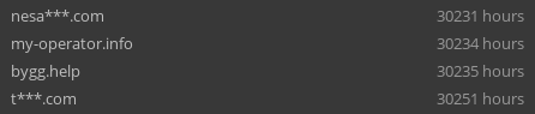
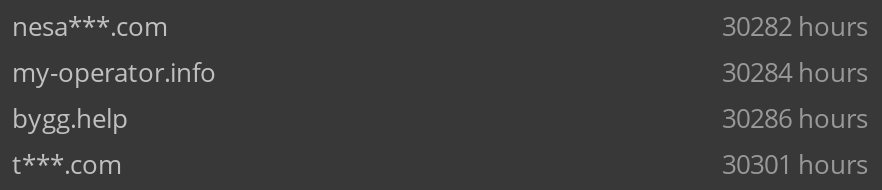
[437,4,524,26] 30231 hours -> [722,7,868,43] 30282 hours
[437,32,524,54] 30234 hours -> [722,53,868,89] 30284 hours
[437,60,524,81] 30235 hours -> [722,99,868,135] 30286 hours
[437,87,524,109] 30251 hours -> [722,145,868,181] 30301 hours

